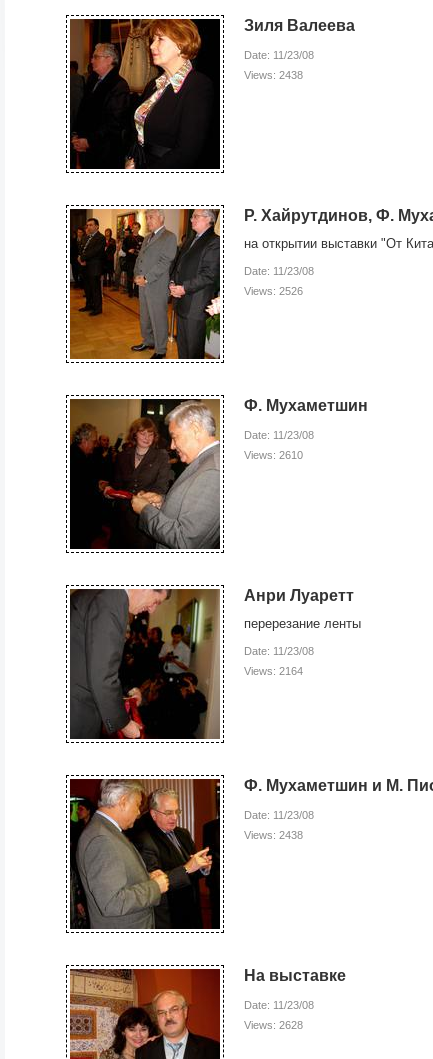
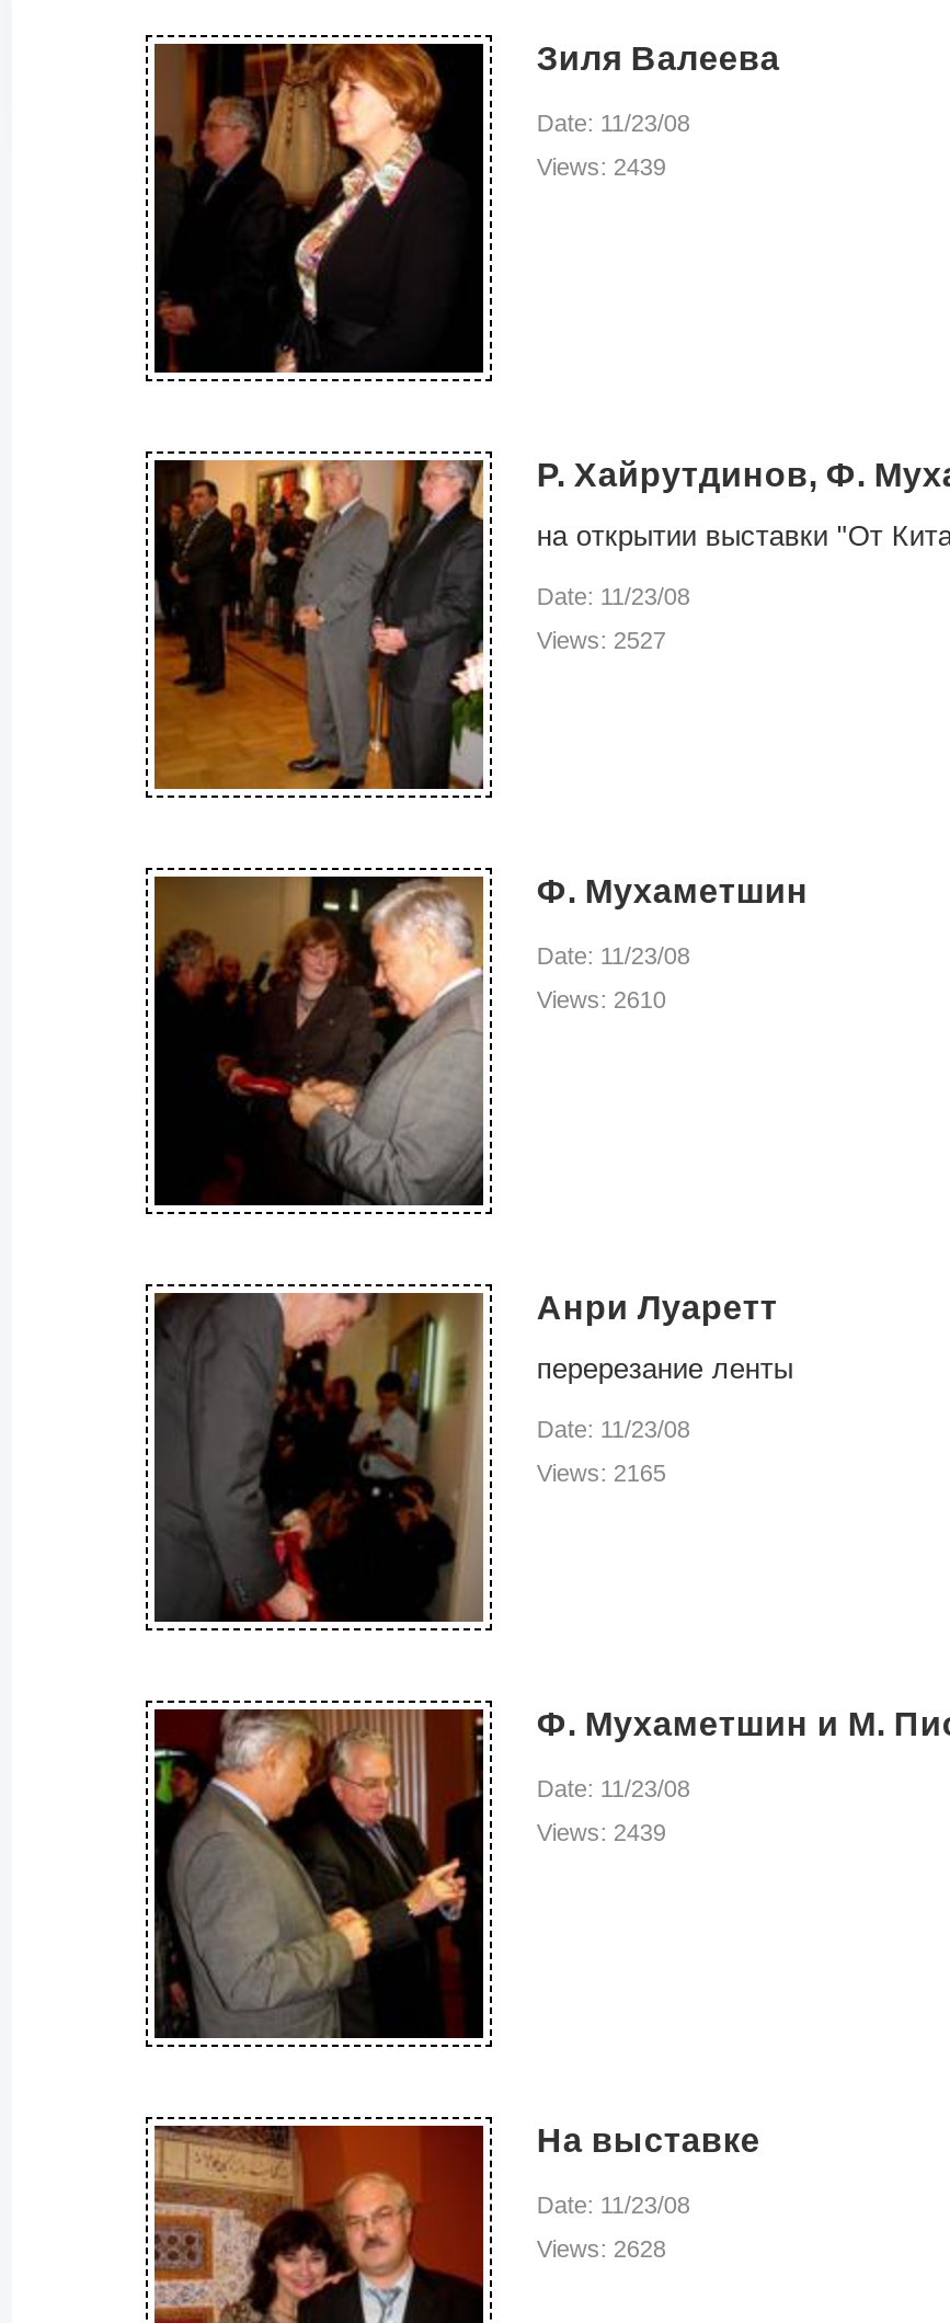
[244,69,303,81] Views: 2438 -> [537,153,666,179] Views: 2439
[244,285,303,297] Views: 2526 -> [537,626,666,653] Views: 2527
[244,665,303,677] Views: 2164 -> [537,1459,666,1485] Views: 2165
[244,829,303,841] Views: 2438 -> [537,1819,666,1845] Views: 2439

